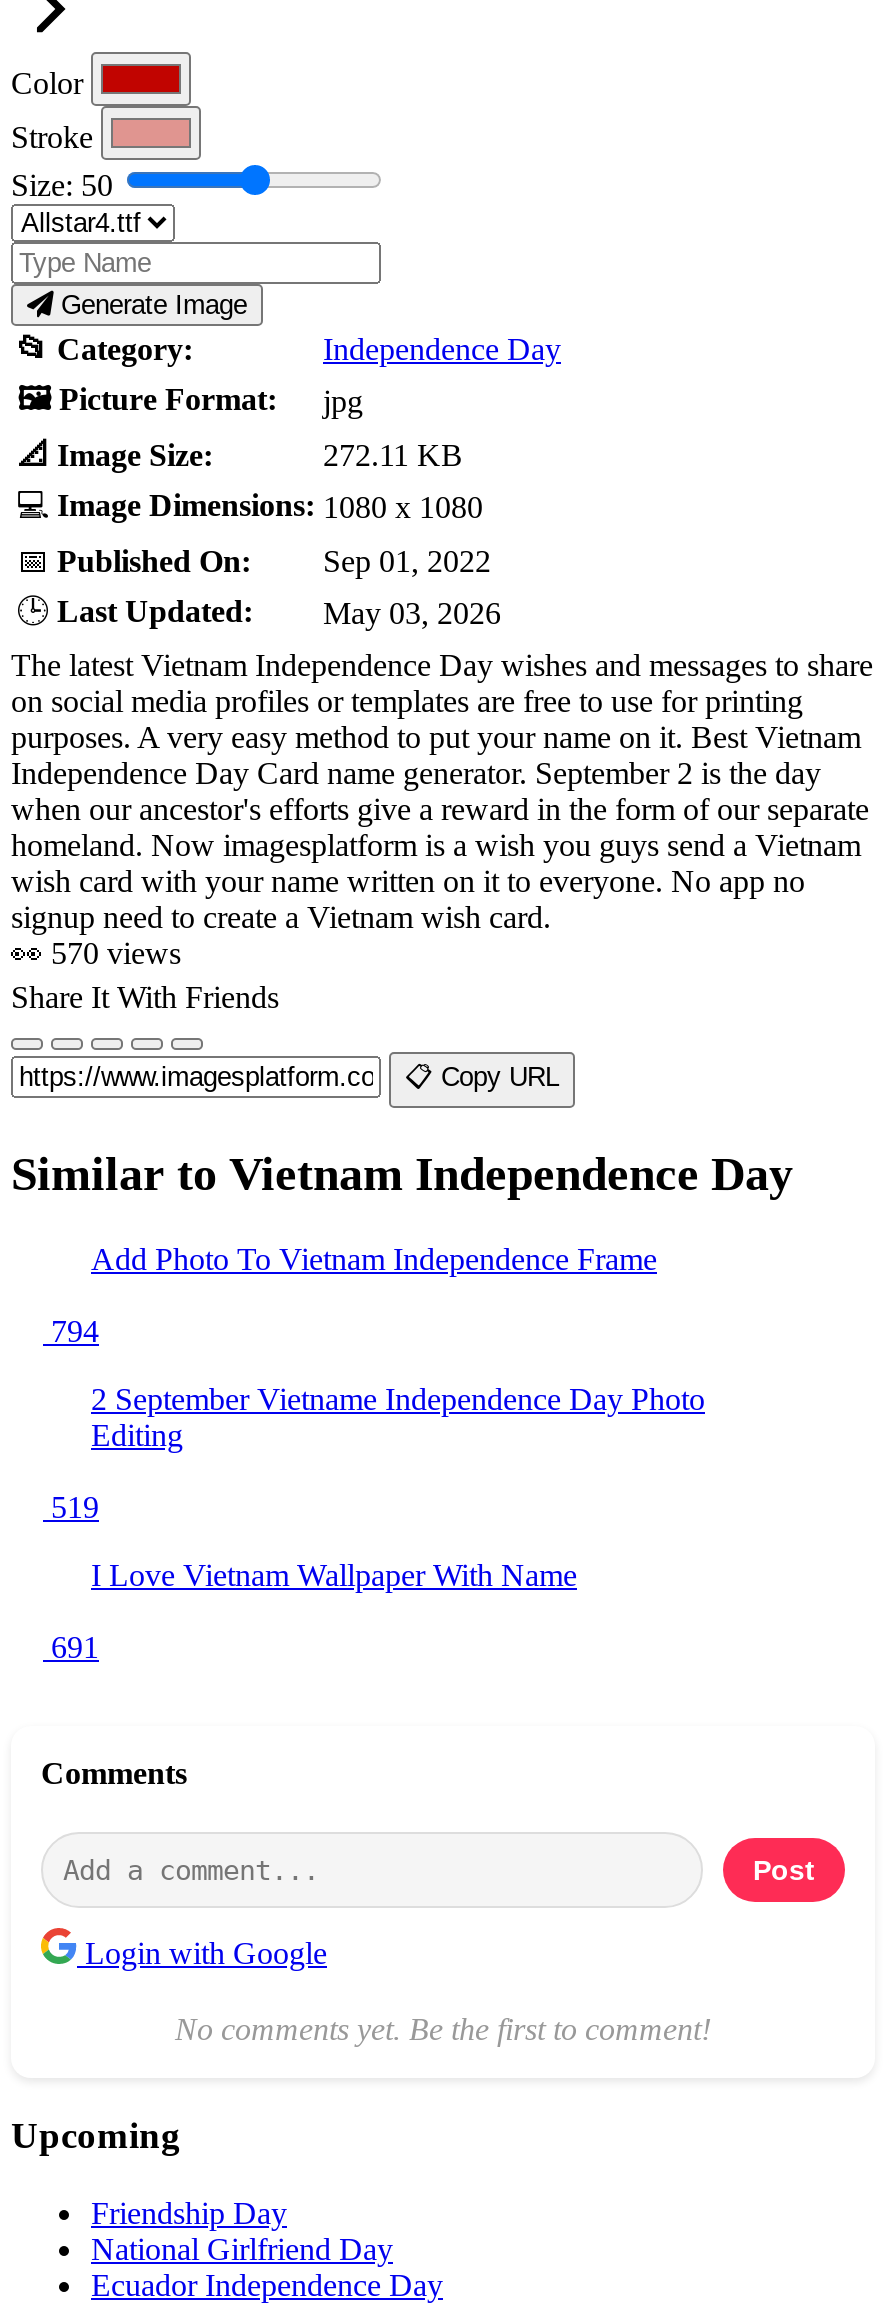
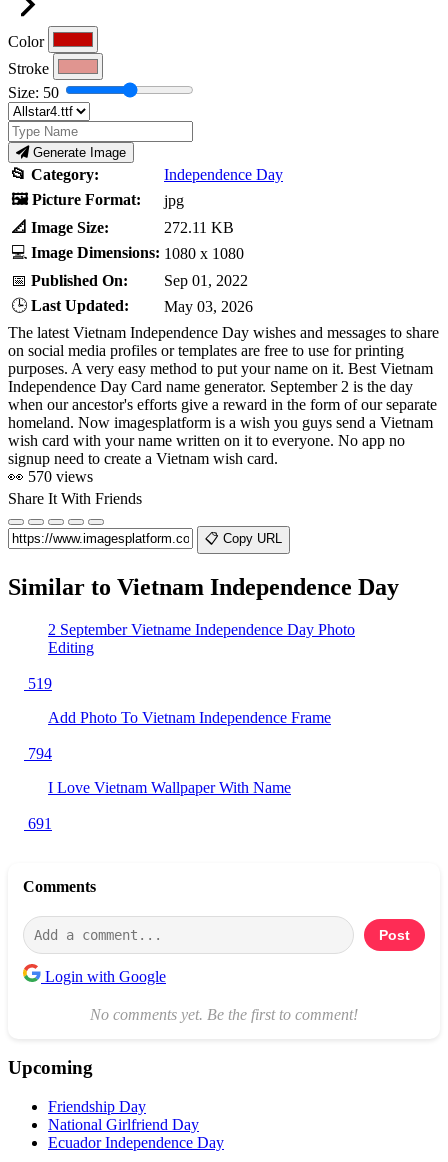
moved [43,1241,657,1347] -> [24,709,331,762]: Add Photo To Vietnam Independence Frame | 794
moved [43,1381,705,1523] -> [24,621,355,692]: 2 September Vietname Independence Day Photo | Editing | 519

